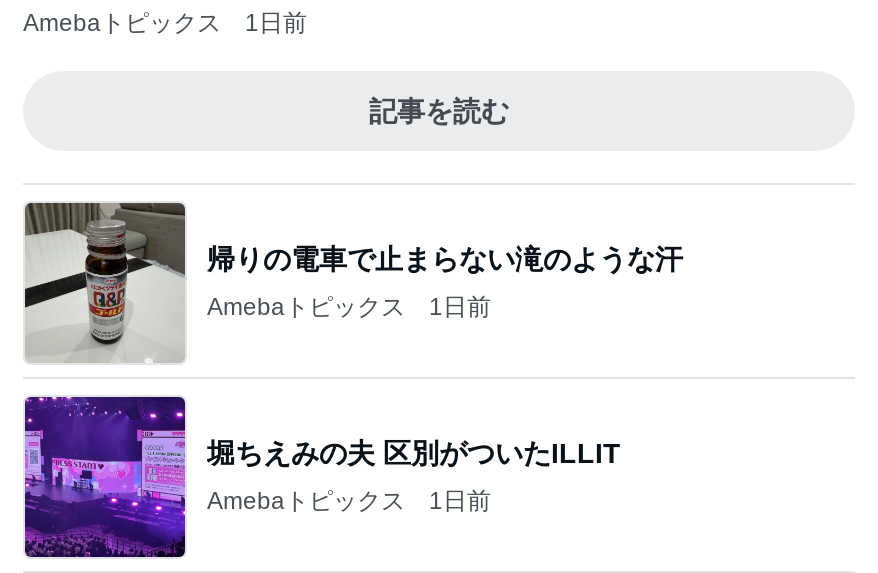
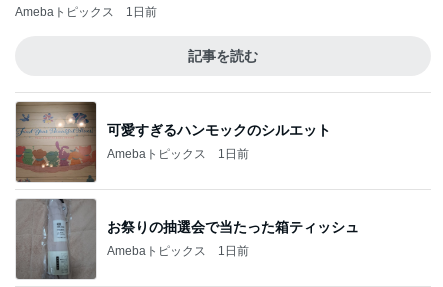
[23,203,683,363] [image] | 帰りの電車で止まらない滝のような汗 -> [15,102,331,183] [image] | 可愛すぎるハンモックのシルエット
[23,395,621,559] [image] | 堀ちえみの夫 区別がついたILLIT -> [15,198,359,280] [image] | お祭りの抽選会で当たった箱ティッシュ

